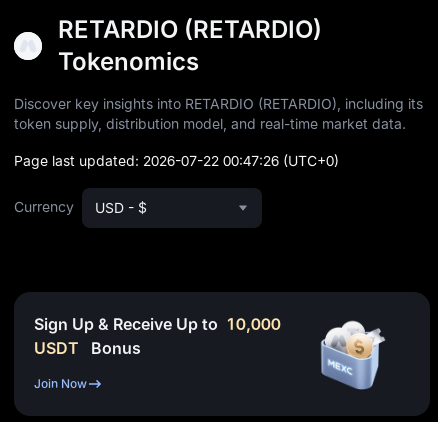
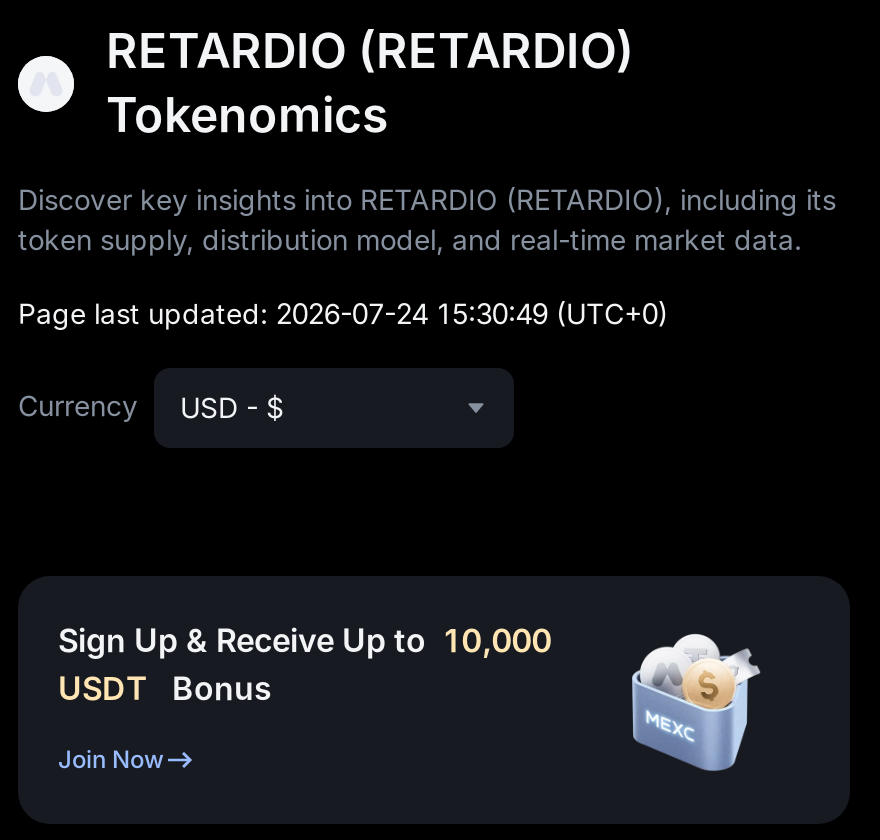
[14,152,339,169] Page last updated: 2026-07-22 00:47:26 (UTC+0) -> [18,297,668,331] Page last updated: 2026-07-24 15:30:49 (UTC+0)

